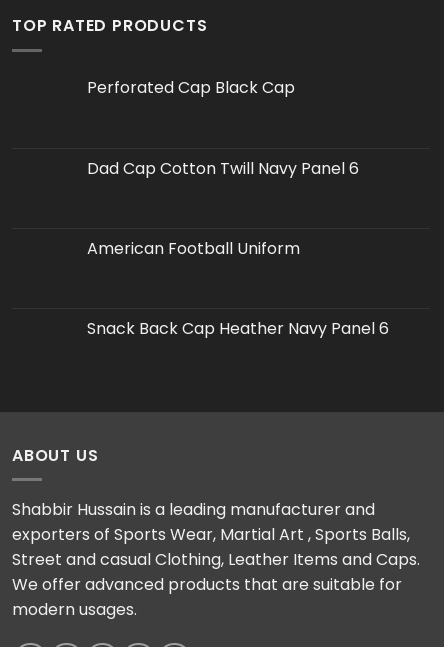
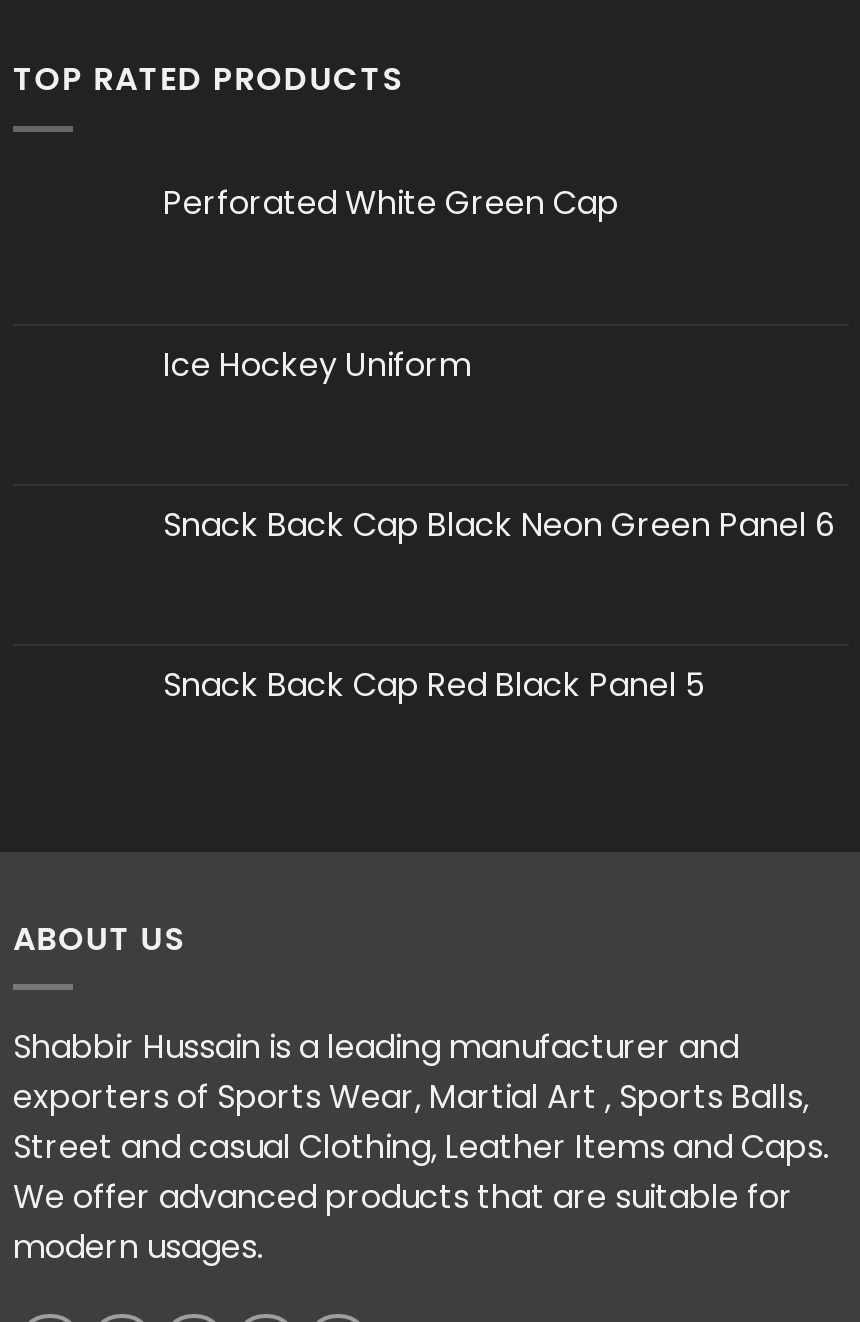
[87,75,295,98] Perforated Cap Black Cap -> [163,179,619,225] Perforated White Green Cap
[87,156,359,179] Dad Cap Cotton Twill Navy Panel 6 -> [163,341,471,387] Ice Hockey Uniform
[87,236,300,259] American Football Uniform -> [163,501,835,547] Snack Back Cap Black Neon Green Panel 6
[87,316,389,339] Snack Back Cap Heather Navy Panel 6 -> [163,661,705,707] Snack Back Cap Red Black Panel 5

